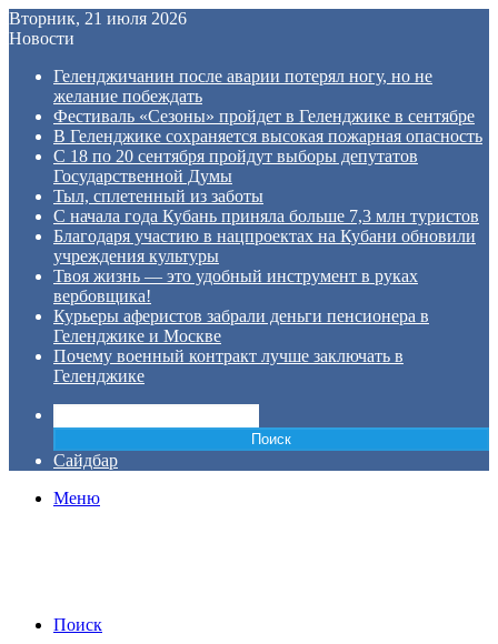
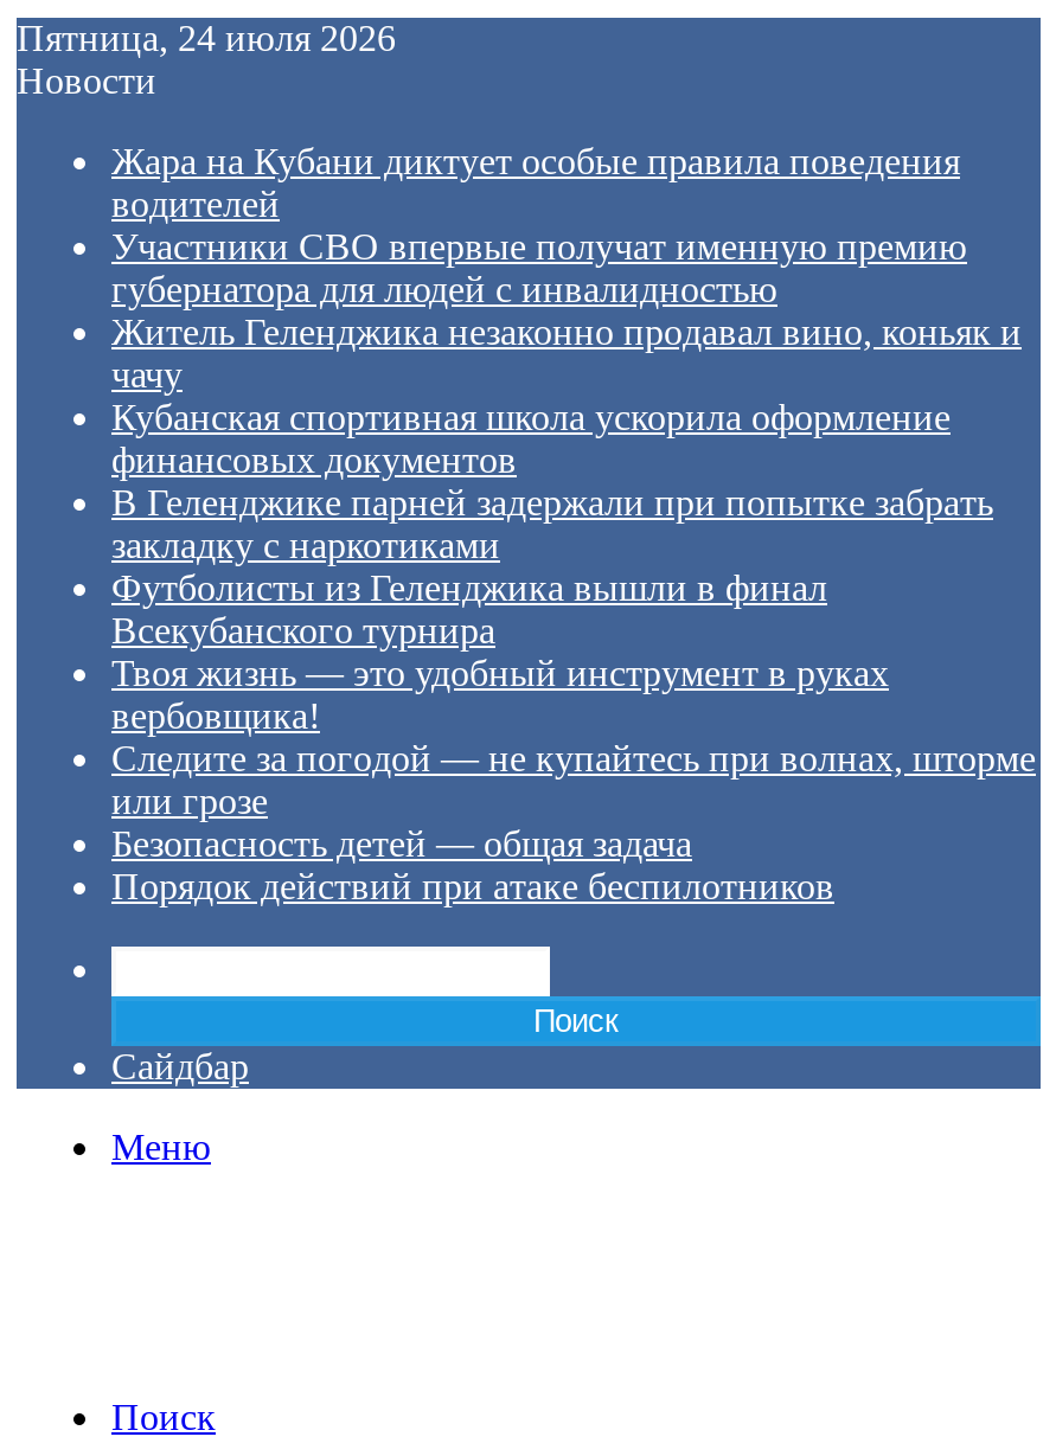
[9,9,187,28] Вторник, 21 июля 2026 -> [17,18,396,58] Пятница, 24 июля 2026
[53,67,482,265] Геленджичанин после аварии потерял ногу, но не | желание побеждать | Фестиваль «Сезоны» пройдет в Геленджике в сентябре | В Геленджике сохраняется высокая пожарная опасность | С 18 по 20 сентября пройдут выборы депутатов | Государственной Думы | Тыл, сплетенный из заботы | С начала года Кубань приняла больше 7,3 млн туристов | Благодаря участию в нацпроектах на Кубани обновили | учреждения культуры -> [111,141,1022,650] Жара на Кубани диктует особые правила поведения | водителей | Участники СВО впервые получат именную премию | губернатора для людей с инвалидностью | Житель Геленджика незаконно продавал вино, коньяк и | чачу | Кубанская спортивная школа ускорила оформление | финансовых документов | В Геленджике парней задержали при попытке забрать | закладку с наркотиками | Футболисты из Геленджика вышли в финал | Всекубанского турнира
[53,306,429,385] Курьеры аферистов забрали деньги пенсионера в | Геленджике и Москве | Почему военный контракт лучше заключать в | Геленджике -> [111,738,1036,906] Следите за погодой — не купайтесь при волнах, шторме | или грозе | Безопасность детей — общая задача | Порядок действий при атаке беспилотников

